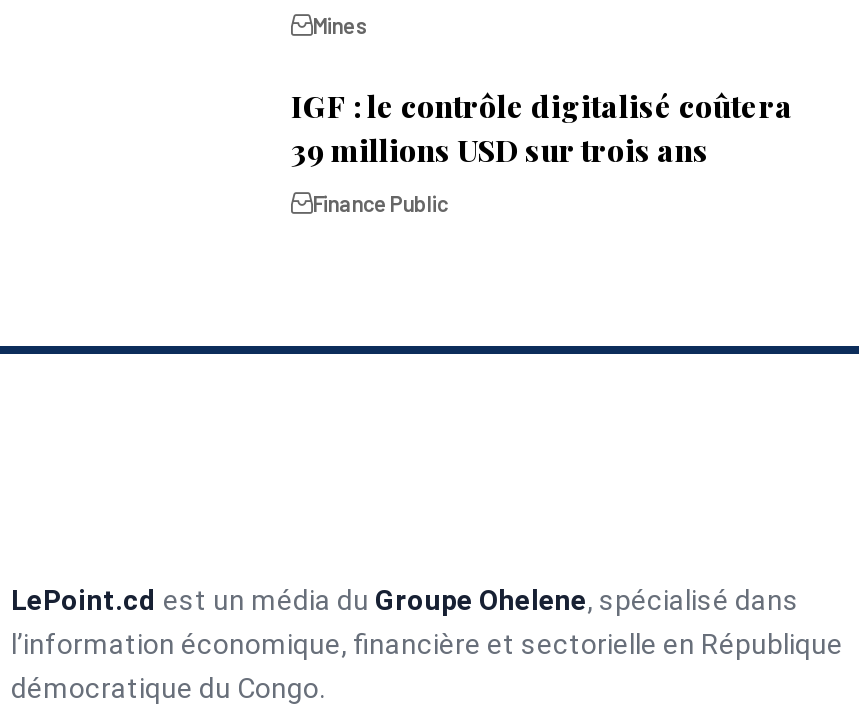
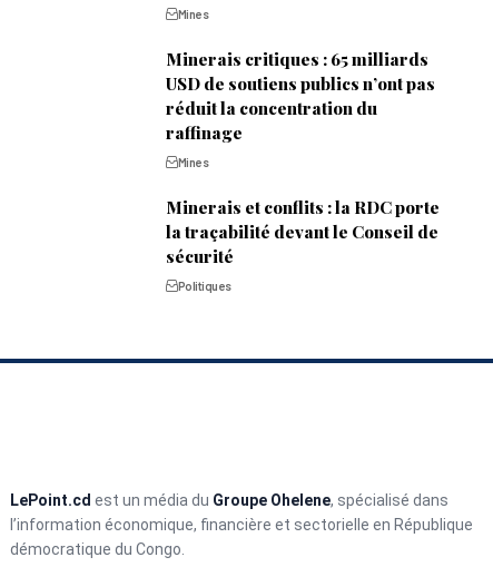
[291,85,793,215] IGF : le contrôle digitalisé coûtera | 39 millions USD sur trois ans | Finance Public -> [166,47,440,293] Minerais critiques : 65 milliards | USD de soutiens publics n’ont pas | réduit la concentration du | raffinage | Mines | Minerais et conflits : la RDC porte | la traçabilité devant le Conseil de | sécurité | Politiques

